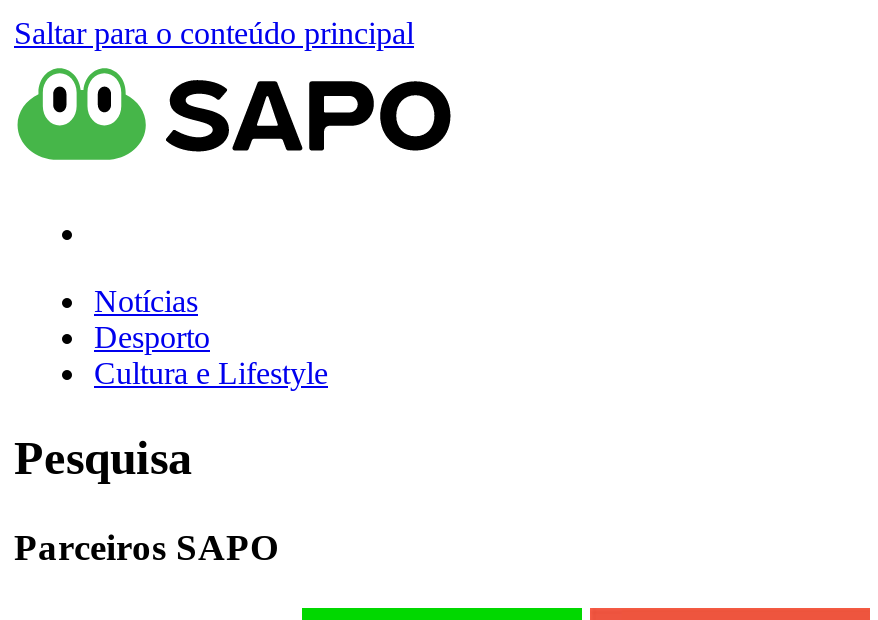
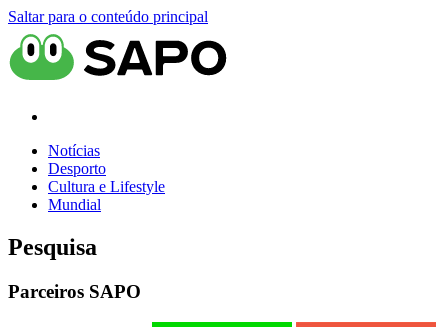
none -> [48,196,101,213] Mundial

